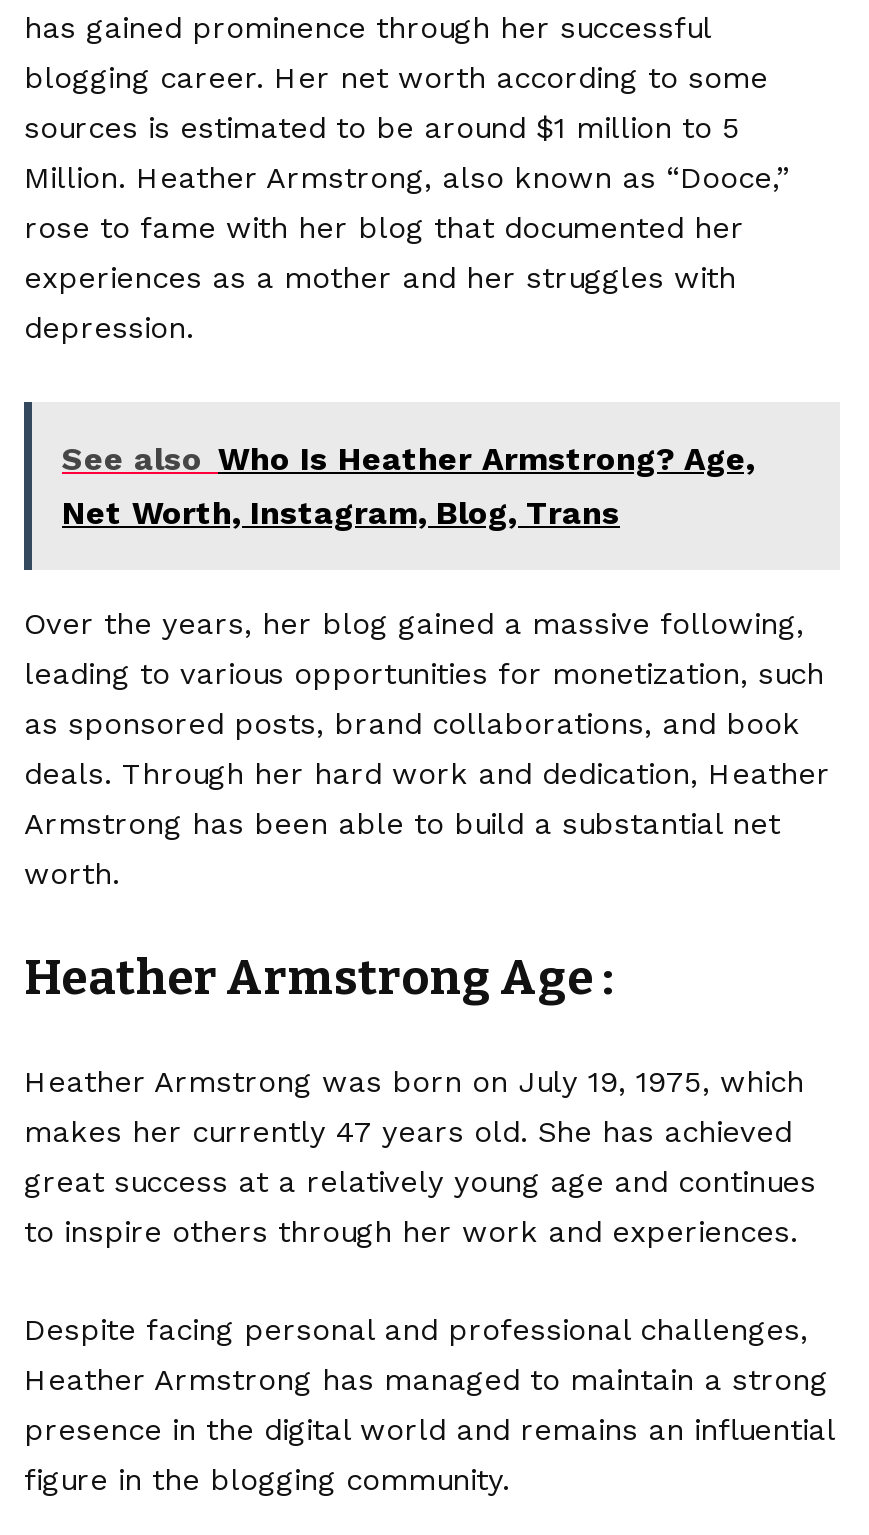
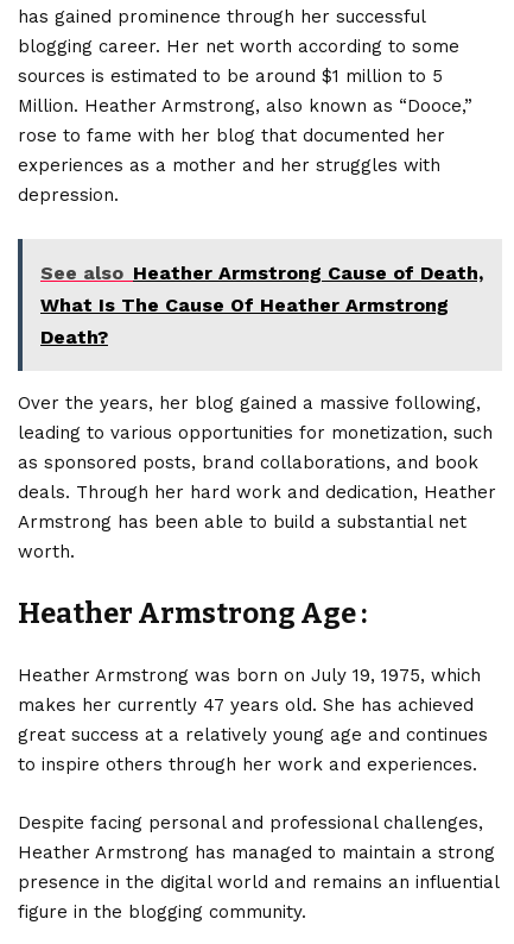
[62,439,754,531] See also Who Is Heather Armstrong? Age, | Net Worth, Instagram, Blog, Trans -> [40,261,483,348] See also Heather Armstrong Cause of Death, | What Is The Cause Of Heather Armstrong | Death?

